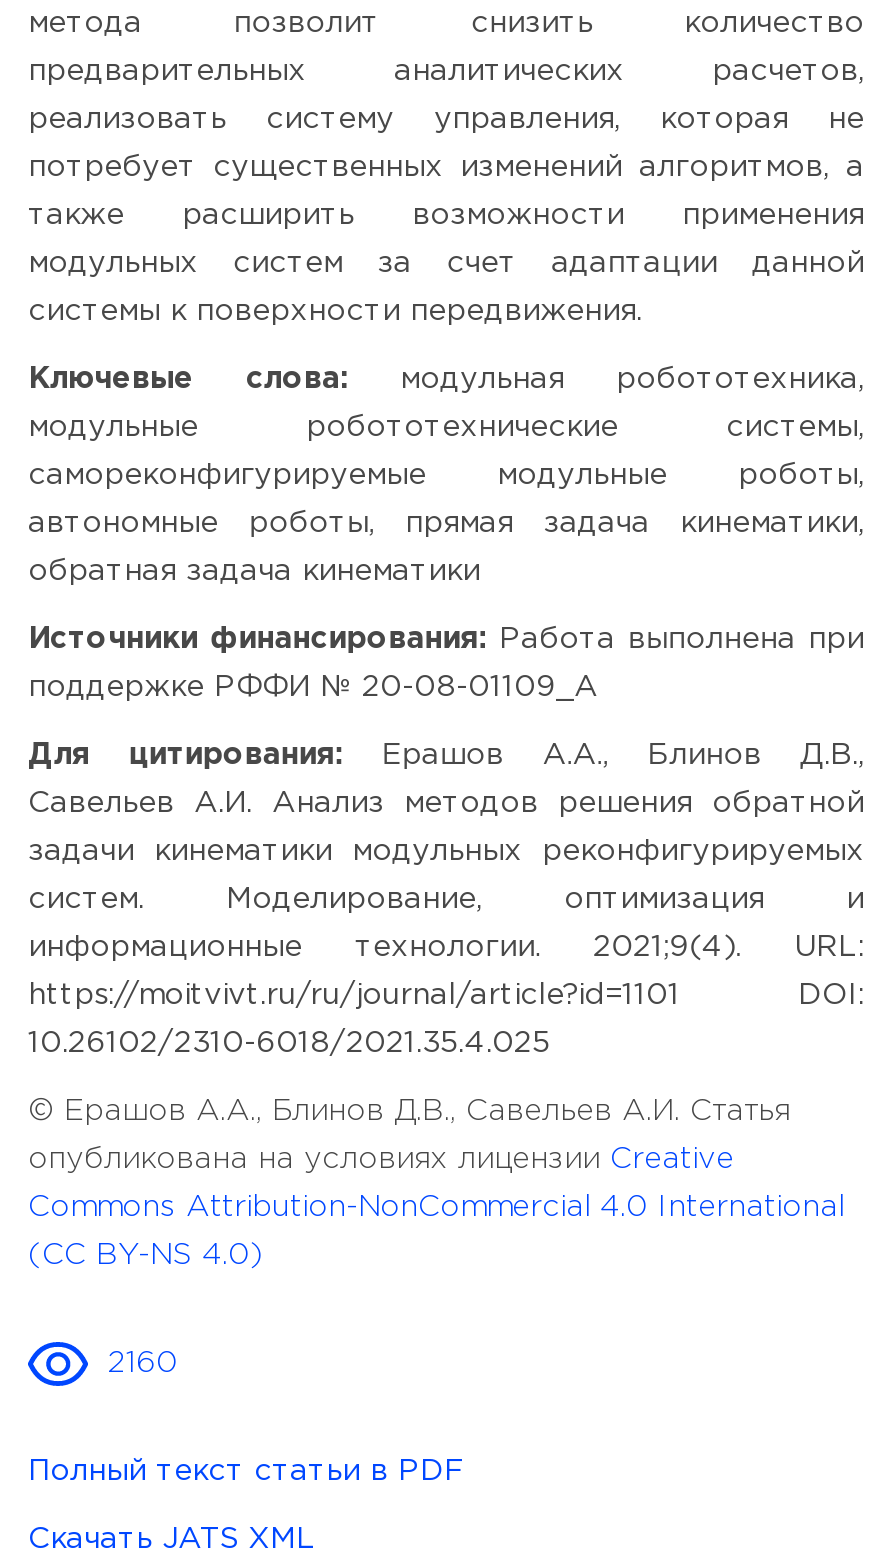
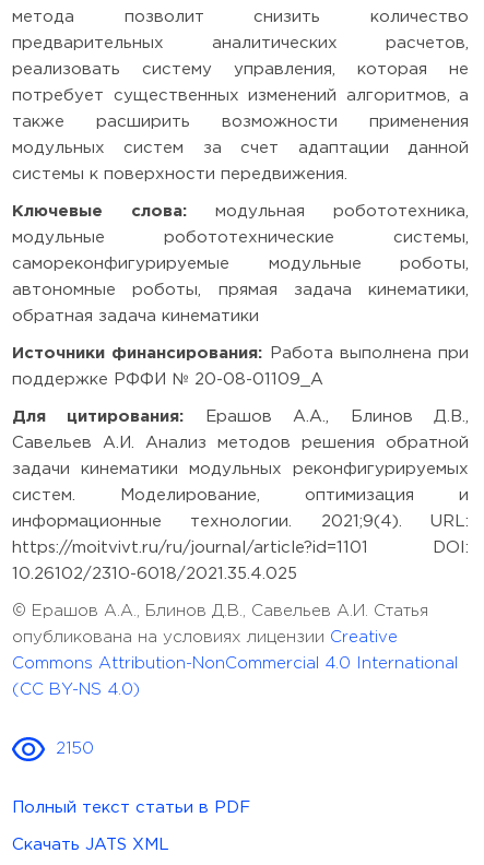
[108,1350,178,1376] 2160 -> [56,742,94,756] 2150

